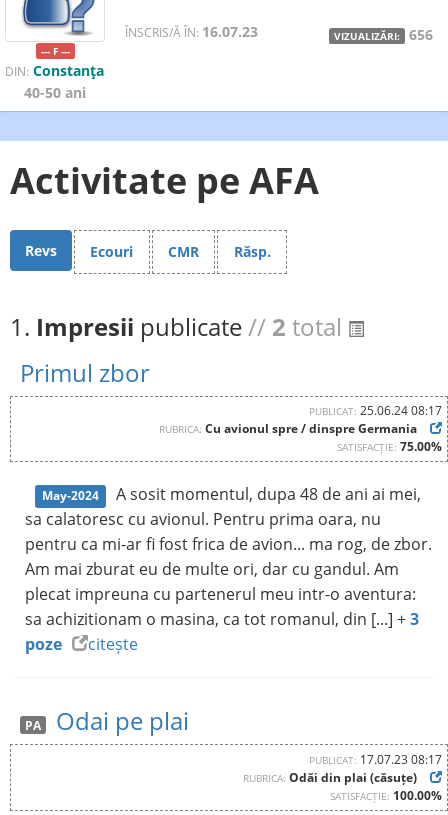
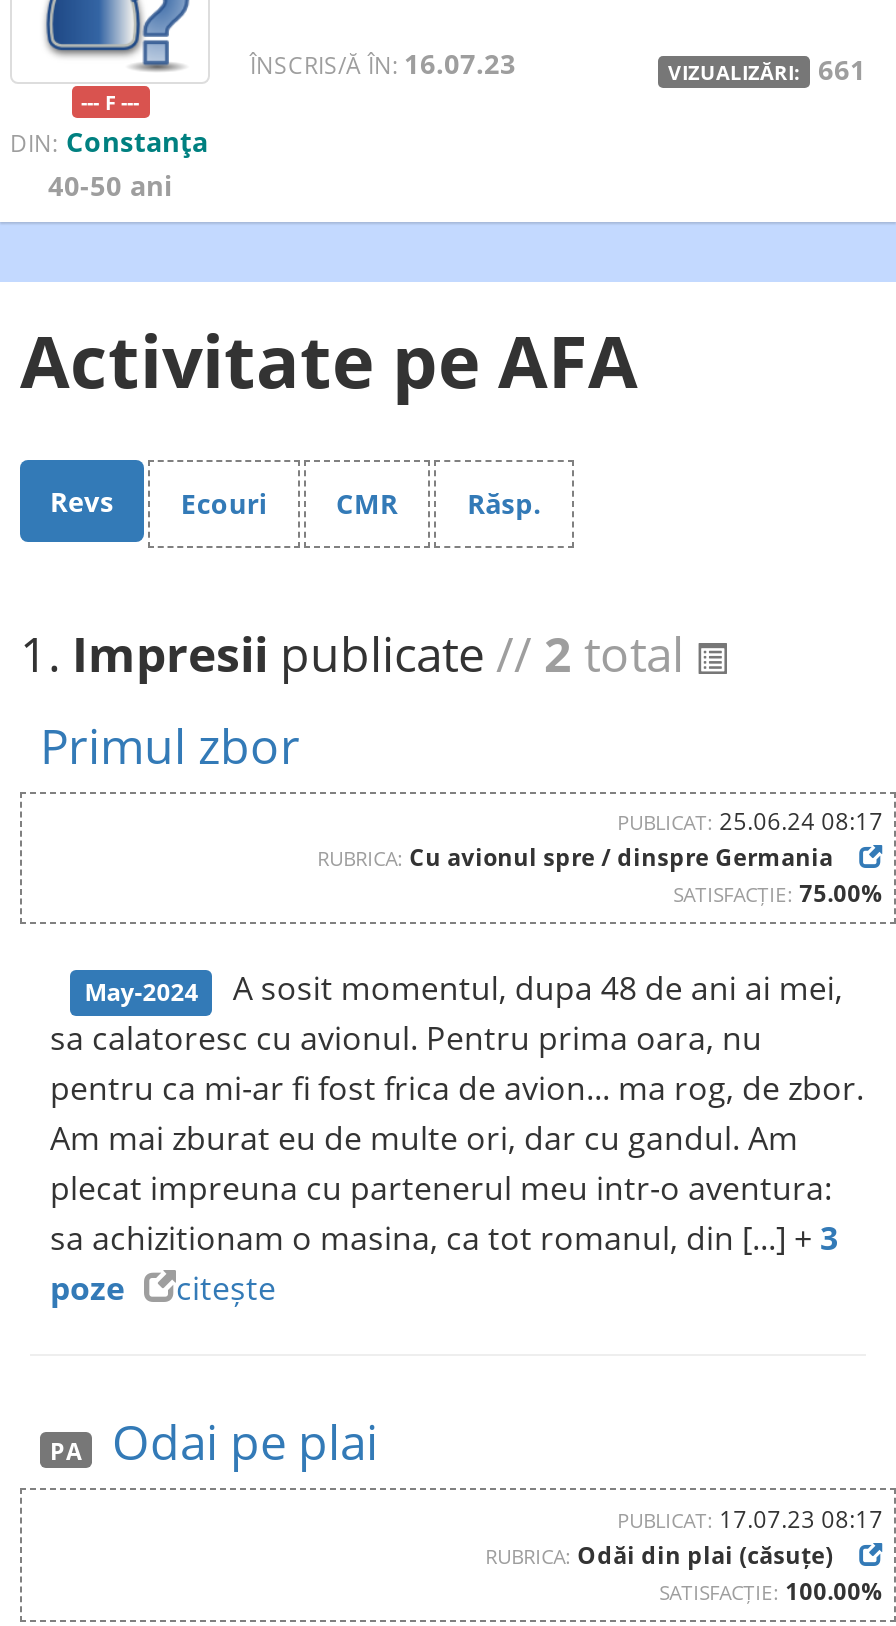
[334,25,433,44] VIZUALIZĂRI: 656 -> [668,50,866,88] VIZUALIZĂRI: 661

